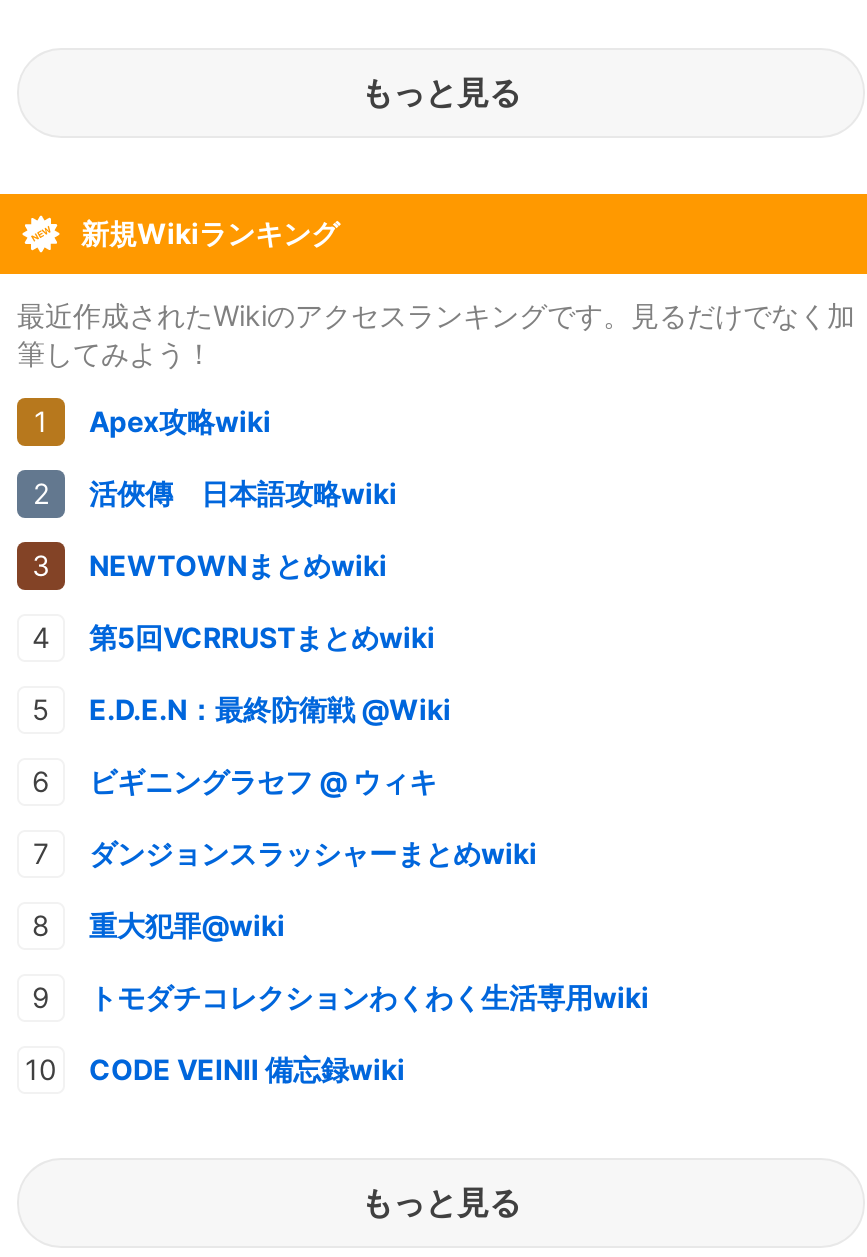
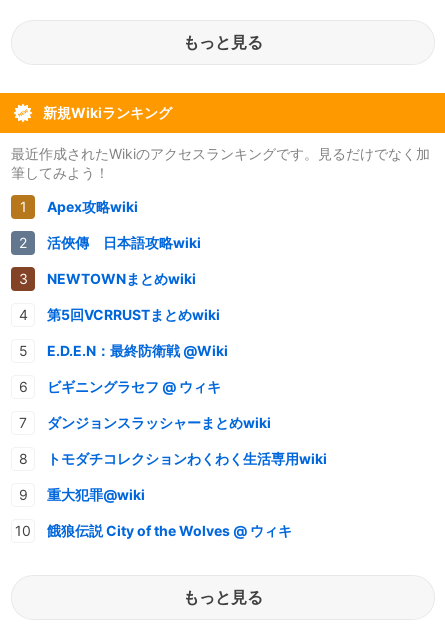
moved [89,907,285,941] -> [47,486,145,503]: 重大犯罪@wiki
moved [89,979,649,1013] -> [47,450,327,467]: トモダチコレクションわくわく生活専用wiki
[89,1051,405,1085] CODE VEINⅡ 備忘録wiki -> [47,522,292,539] 餓狼伝説 City of the Wolves @ ウィキ

